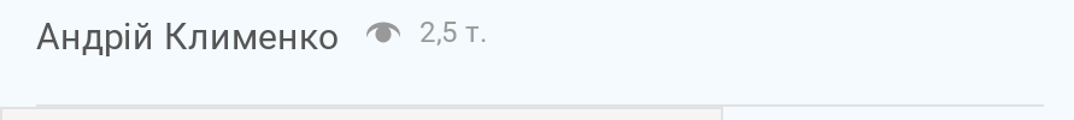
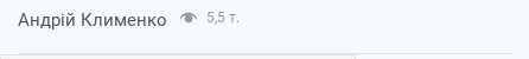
[419,17,487,50] 2,5 т. -> [206,10,240,26] 5,5 т.

